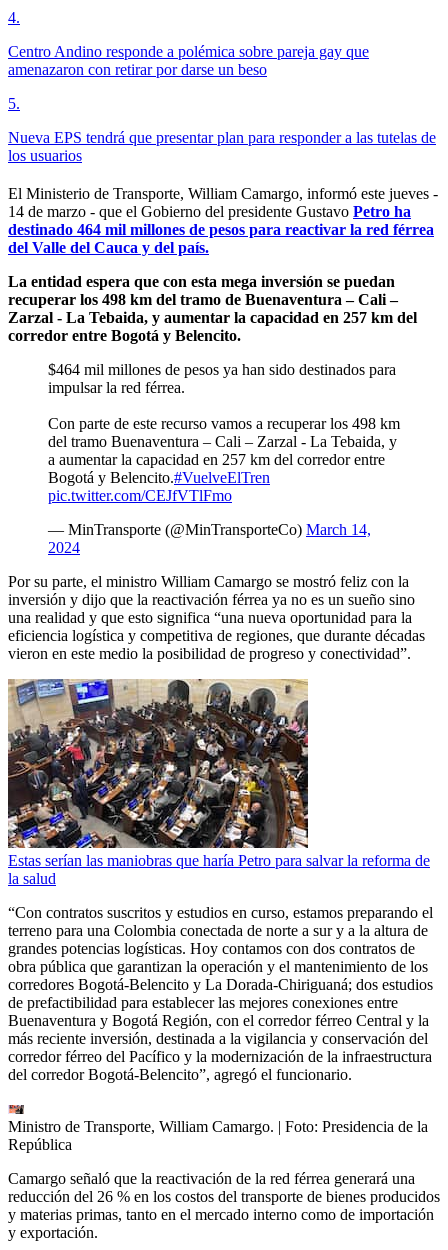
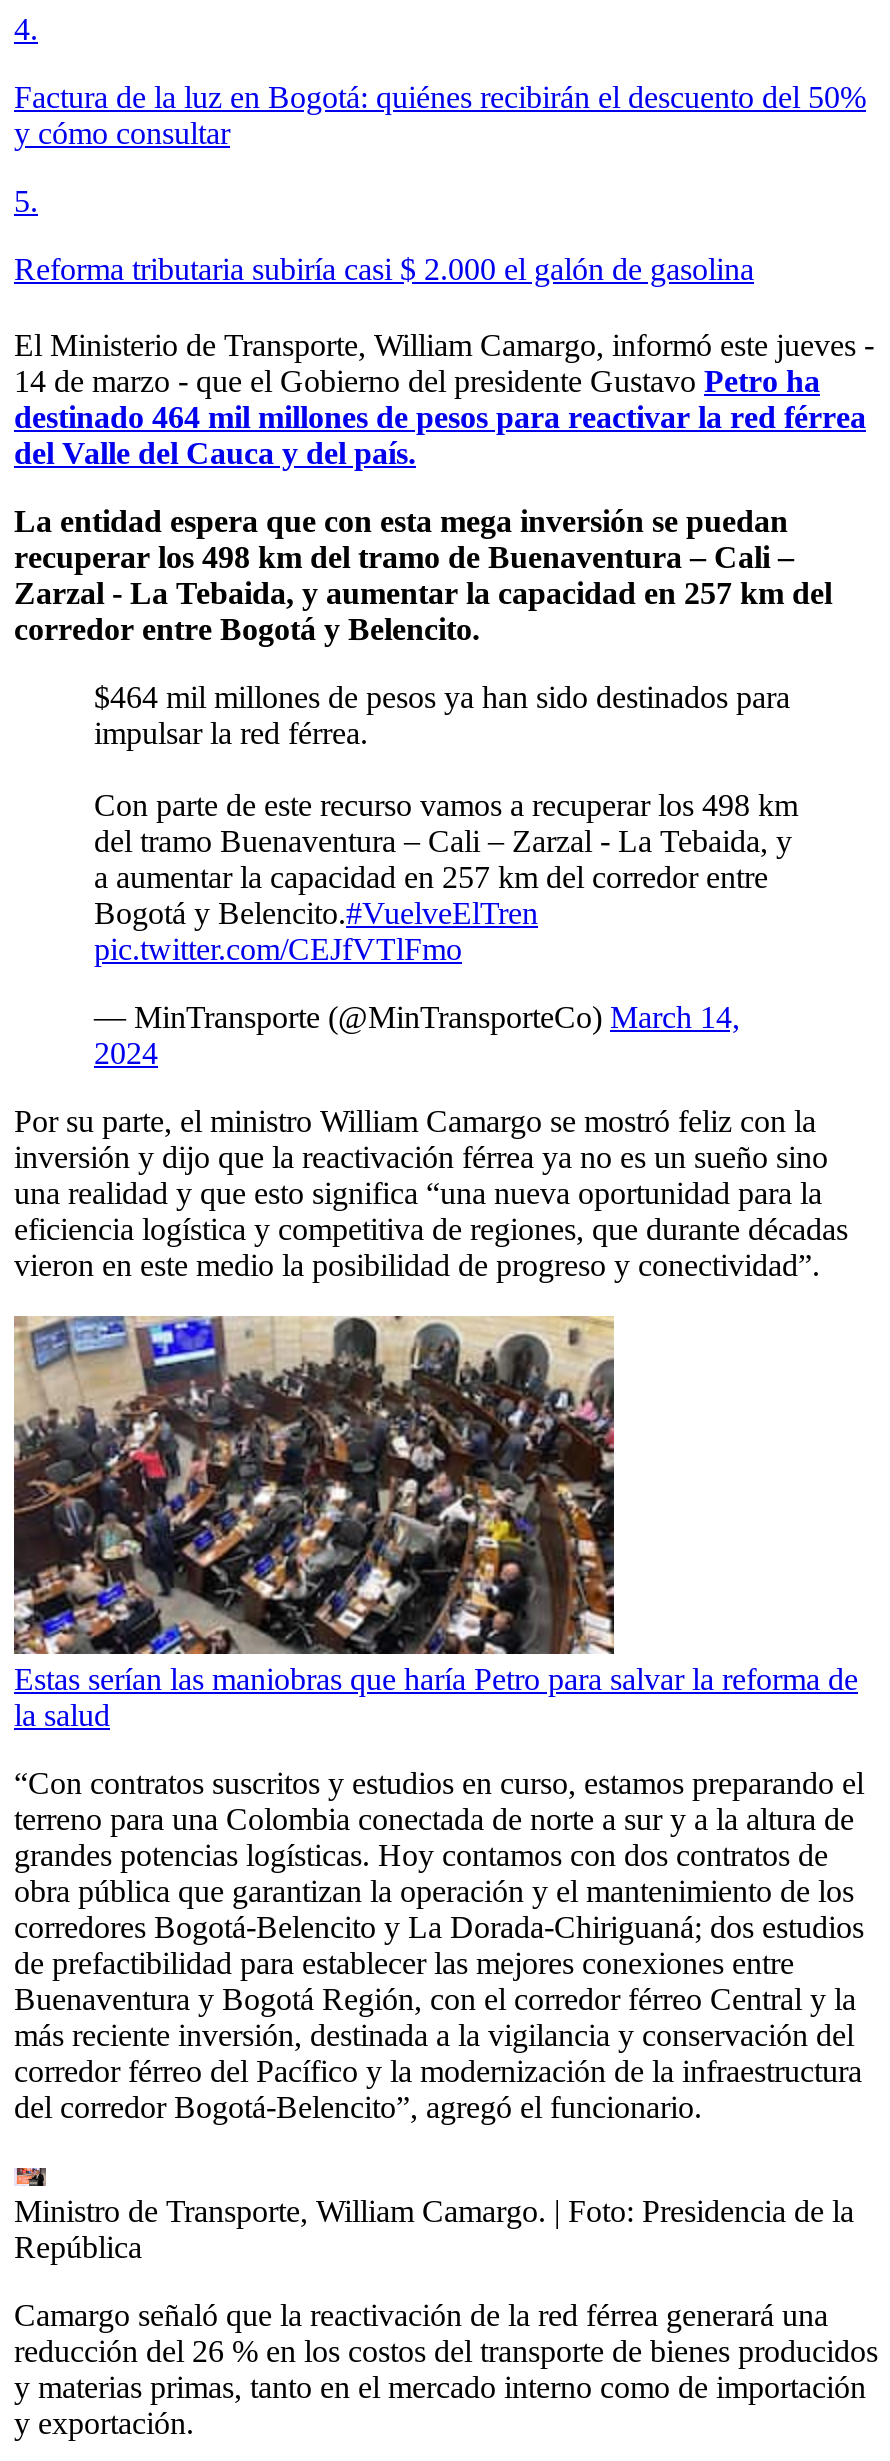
[8,43,369,78] Centro Andino responde a polémica sobre pareja gay que | amenazaron con retirar por darse un beso -> [14,79,866,149] Factura de la luz en Bogotá: quiénes recibirán el descuento del 50% | y cómo consultar
[8,129,436,164] Nueva EPS tendrá que presentar plan para responder a las tutelas de | los usuarios -> [14,251,754,285] Reforma tributaria subiría casi $ 2.000 el galón de gasolina

